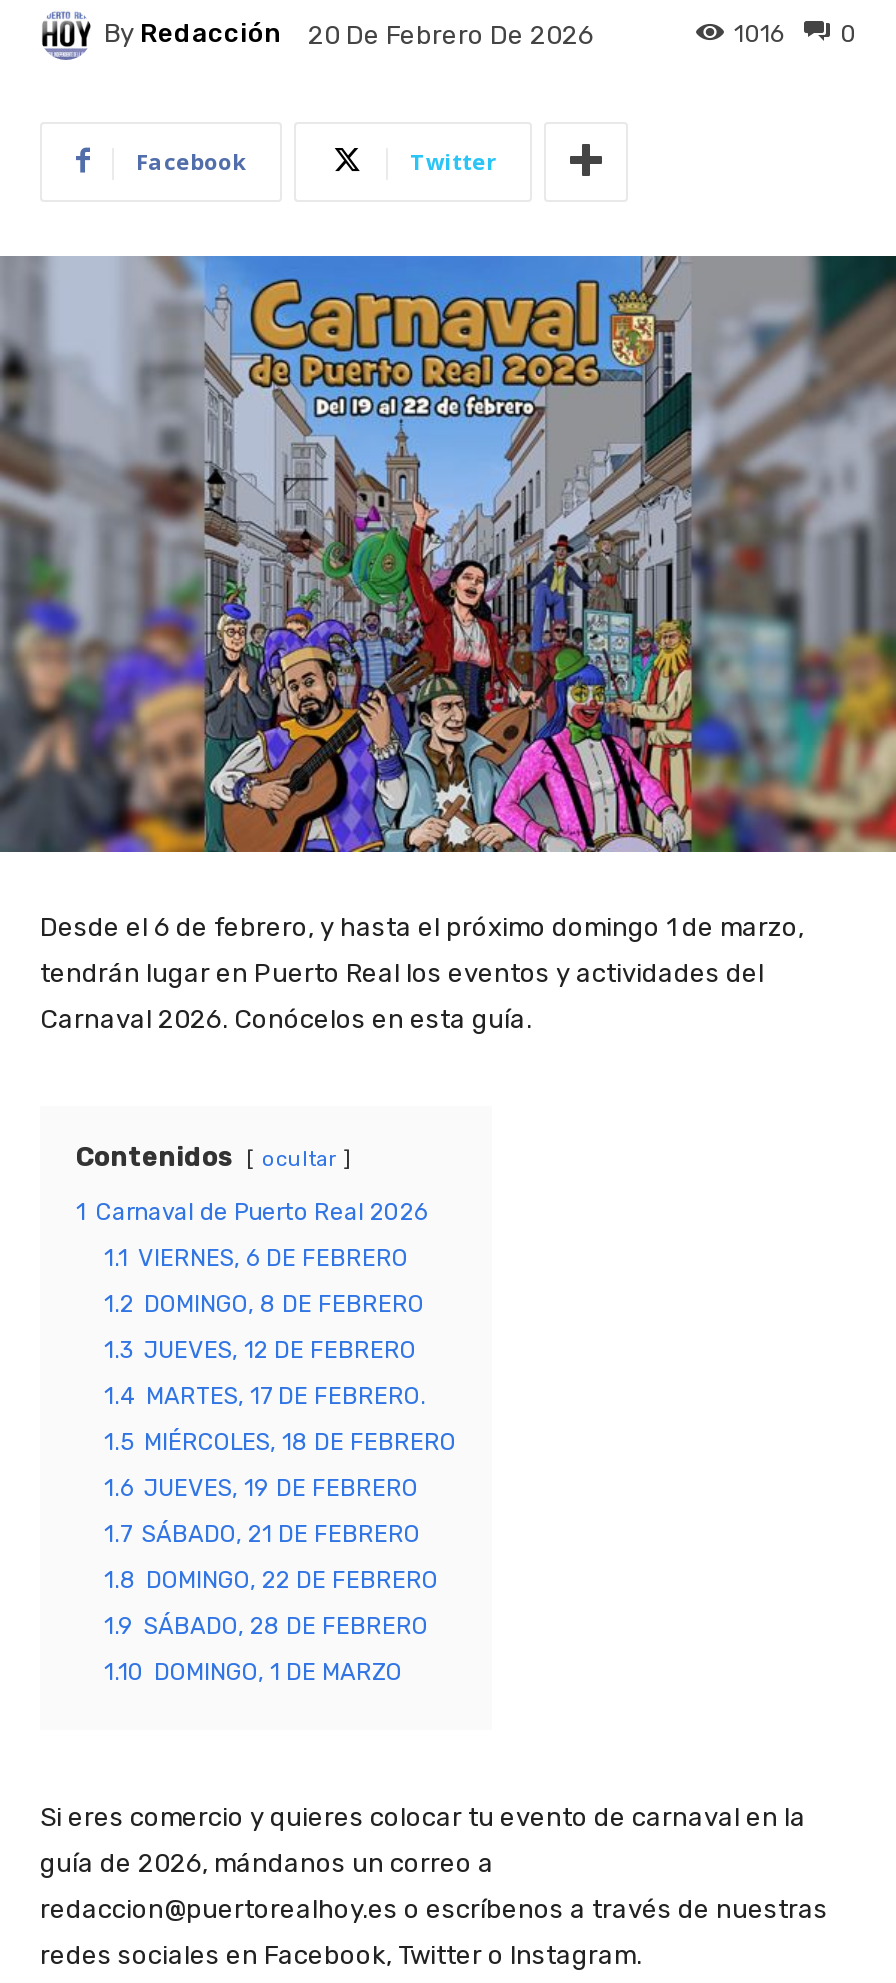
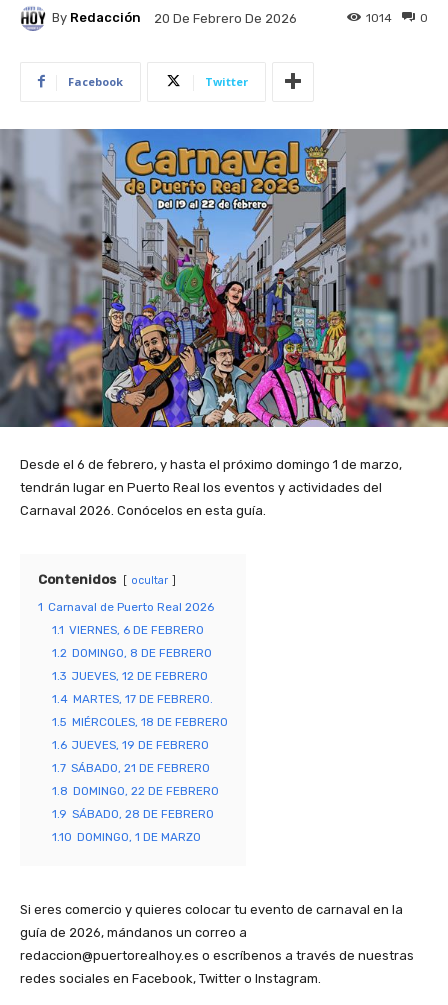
[734,19,856,47] 1016 0 -> [366,11,428,25] 1014 0

